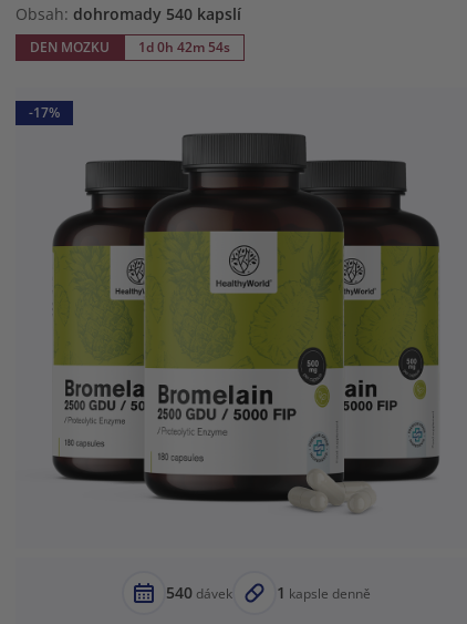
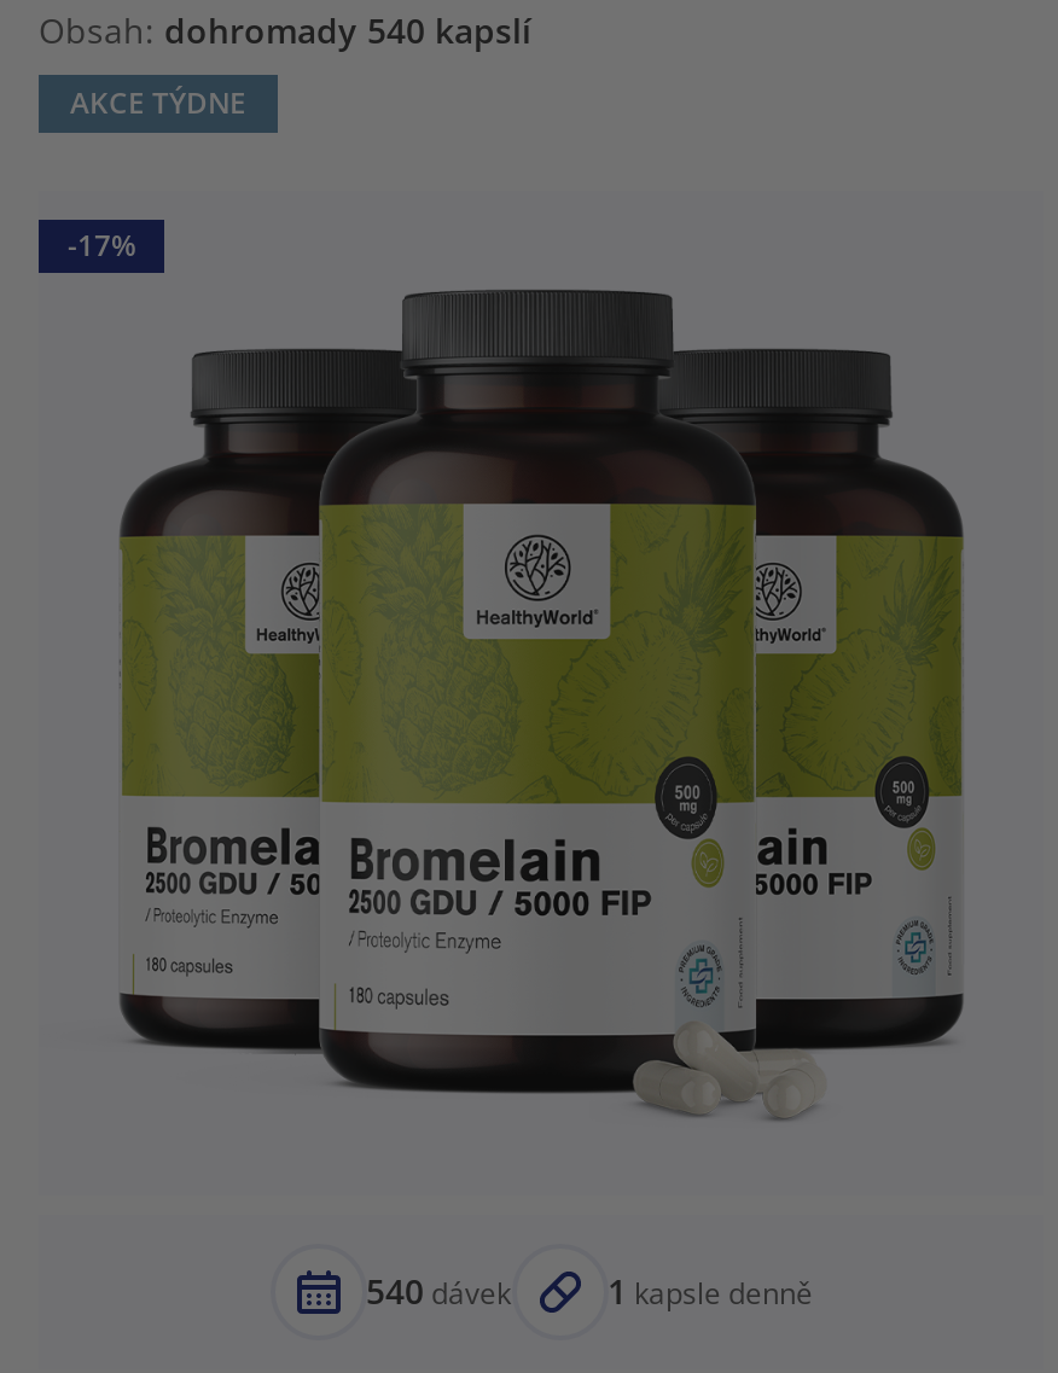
[30,37,230,56] DEN MOZKU | 1d 0h 42m 54s -> [70,82,246,123] AKCE TÝDNE

